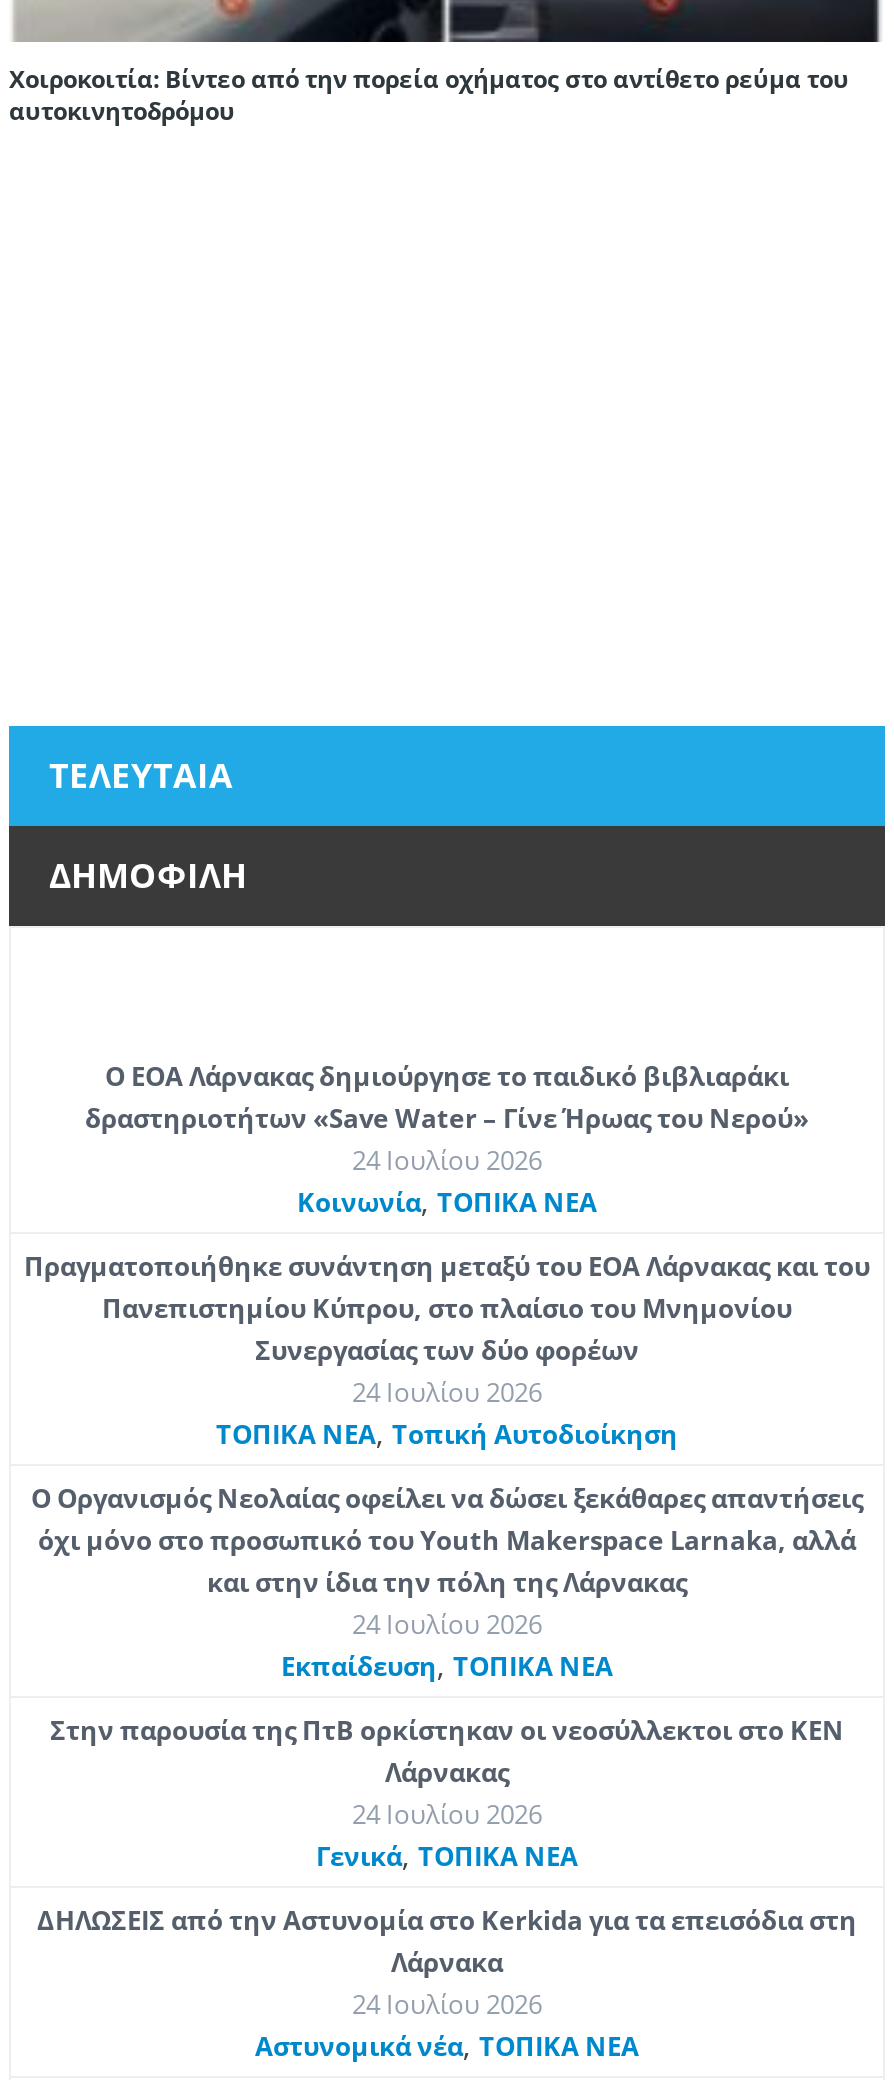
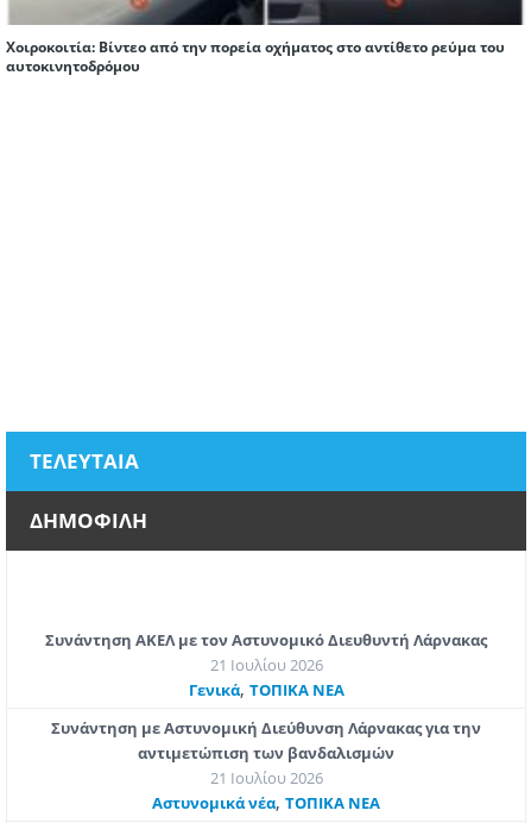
[24,1058,870,1832] Ο ΕΟΑ Λάρνακας δημιούργησε το παιδικό βιβλιαράκι | δραστηριοτήτων «Save Water – Γίνε Ήρωας του Νερού» | 24 Ιουλίου 2026 | Κοινωνία, ΤΟΠΙΚΑ ΝΕΑ | Πραγματοποιήθηκε συνάντηση μεταξύ του ΕΟΑ Λάρνακας και του | Πανεπιστημίου Κύπρου, στο πλαίσιο του Μνημονίου | Συνεργασίας των δύο φορέων | 24 Ιουλίου 2026 | ΤΟΠΙΚΑ ΝΕΑ, Τοπική Αυτοδιοίκηση | Ο Οργανισμός Νεολαίας οφείλει να δώσει ξεκάθαρες απαντήσεις | όχι μόνο στο προσωπικό του Youth Makerspace Larnaka, αλλά | και στην ίδια την πόλη της Λάρνακας | 24 Ιουλίου 2026 | Εκπαίδευση, ΤΟΠΙΚΑ ΝΕΑ | Στην παρουσία της ΠτΒ ορκίστηκαν οι νεοσύλλεκτοι στο ΚΕΝ | Λάρνακας | 24 Ιουλίου 2026 -> [45,629,487,676] Συνάντηση ΑΚΕΛ με τον Αστυνομικό Διευθυντή Λάρνακας | 21 Ιουλίου 2026
[37,1902,857,2022] ΔΗΛΩΣΕΙΣ από την Αστυνομία στο Kerkida για τα επεισόδια στη | Λάρνακα | 24 Ιουλίου 2026 -> [51,717,481,789] Συνάντηση με Αστυνομική Διεύθυνση Λάρνακας για την | αντιμετώπιση των βανδαλισμών | 21 Ιουλίου 2026

